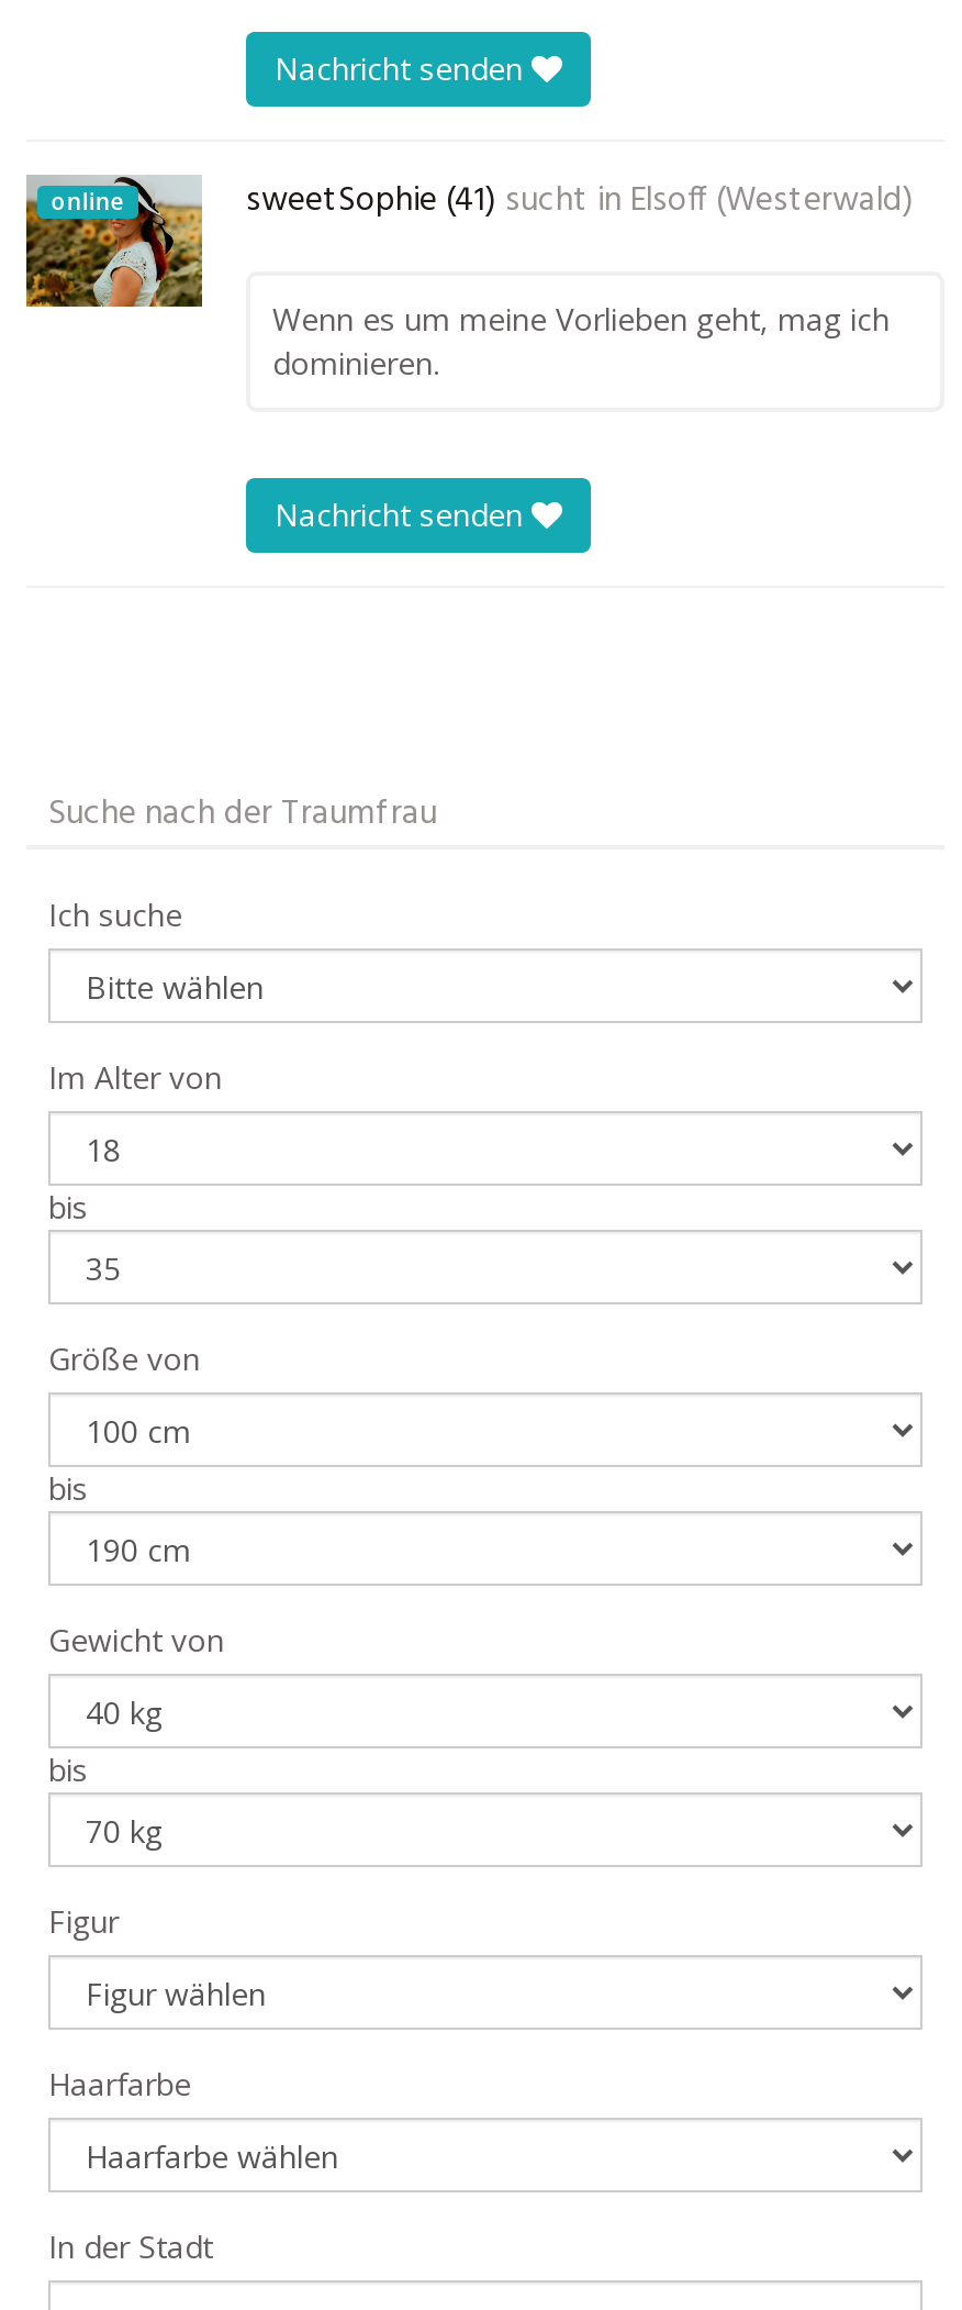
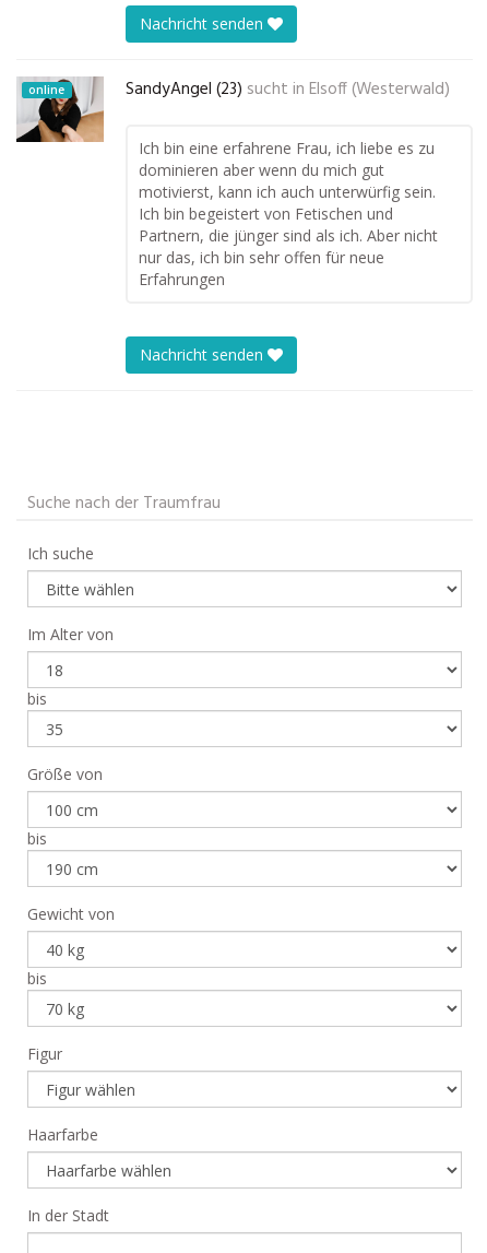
[24,175,914,309] [image] | sweetSophie (41) sucht in Elsoff (Westerwald) -> [15,76,450,143] [image] | SandyAngel (23) sucht in Elsoff (Westerwald)
[272,298,890,384] Wenn es um meine Vorlieben geht, mag ich | dominieren. -> [139,138,438,289] Ich bin eine erfahrene Frau, ich liebe es zu | dominieren aber wenn du mich gut | motivierst, kann ich auch unterwürfig sein. | Ich bin begeistert von Fetischen und | Partnern, die jünger sind als ich. Aber nicht | nur das, ich bin sehr offen für neue | Erfahrungen

